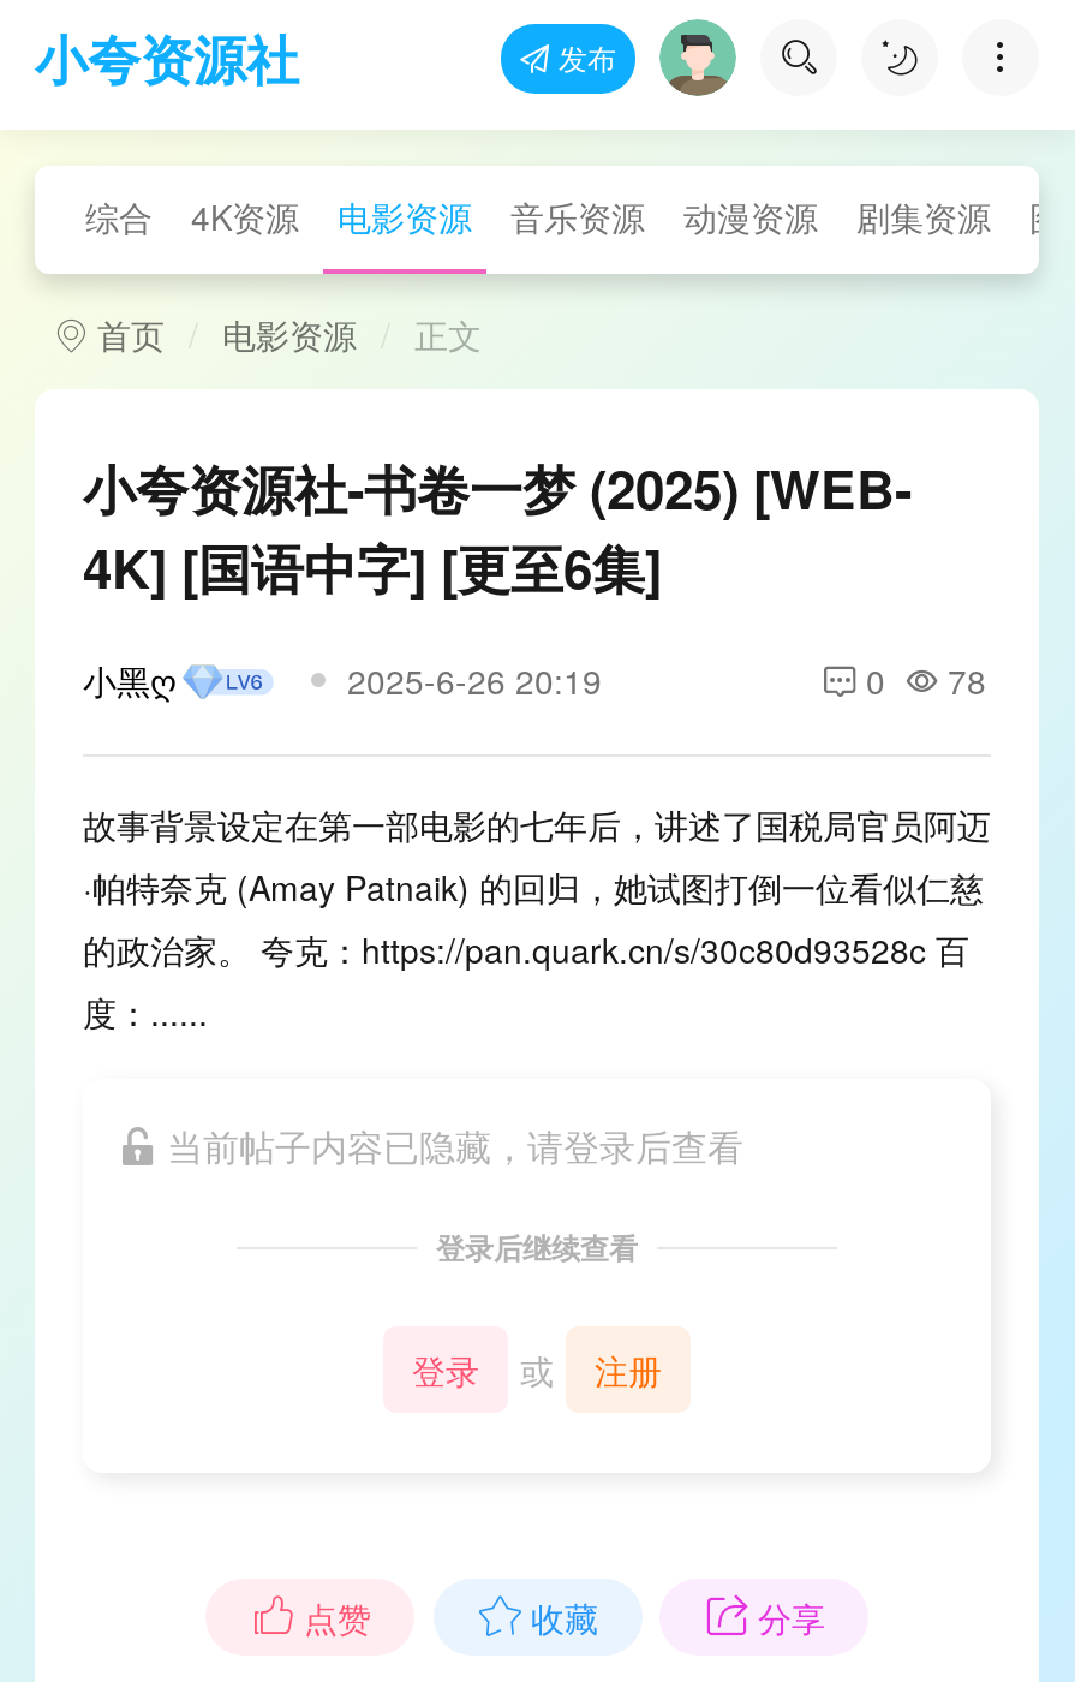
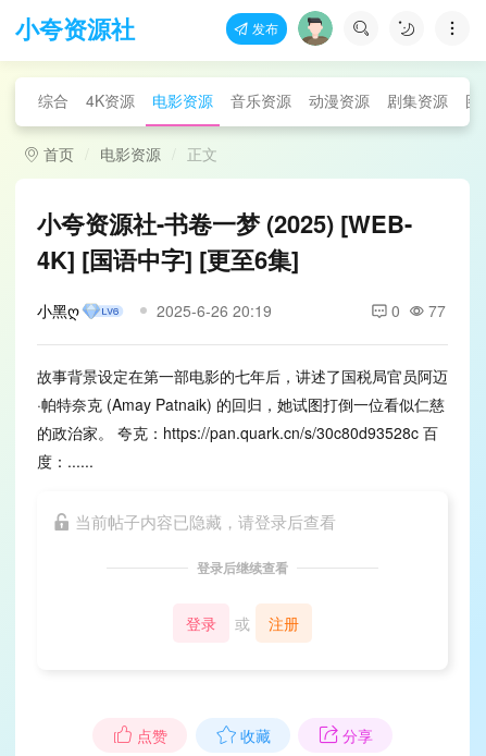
[938,656,986,704] 78 -> [424,300,446,321] 77

